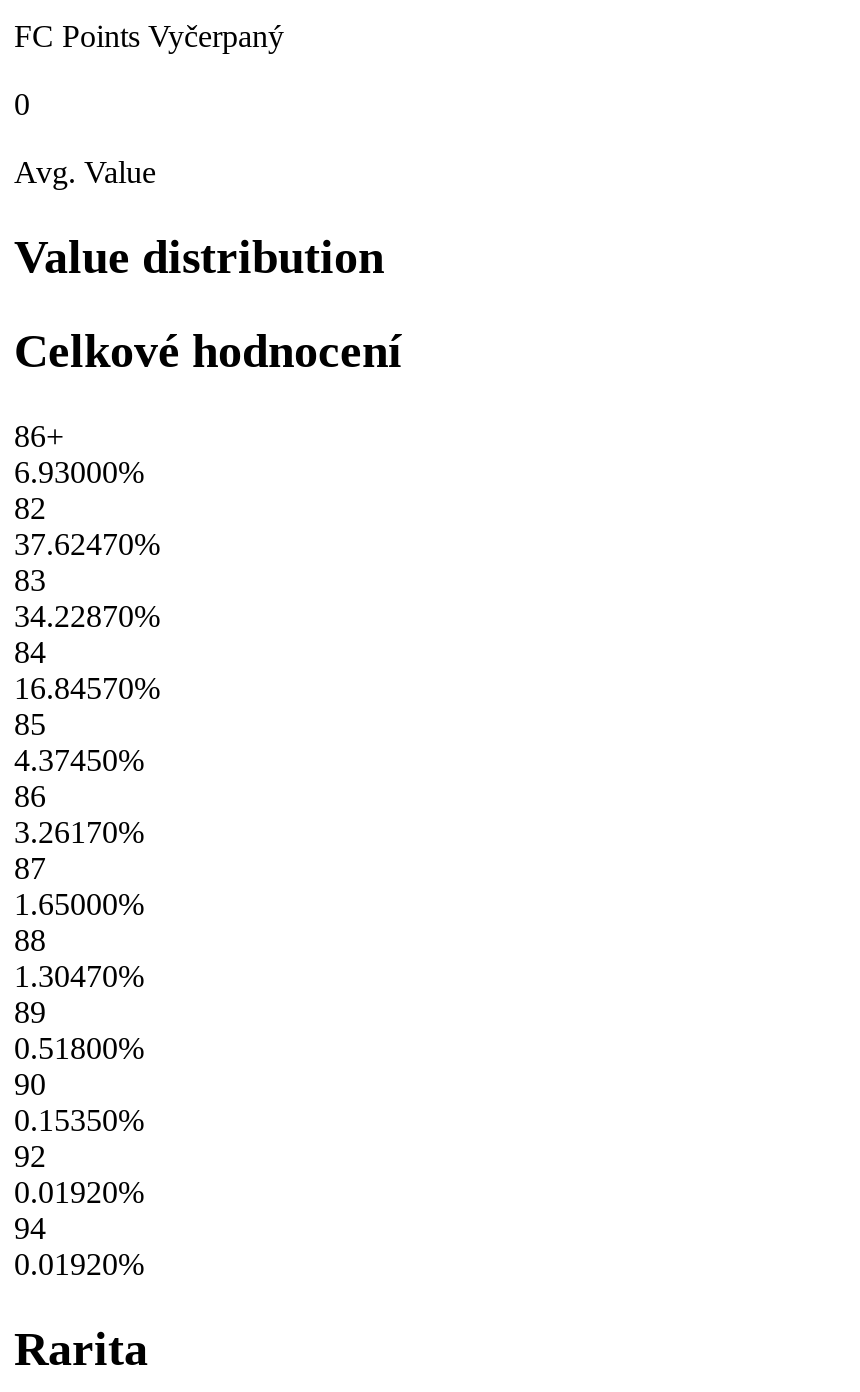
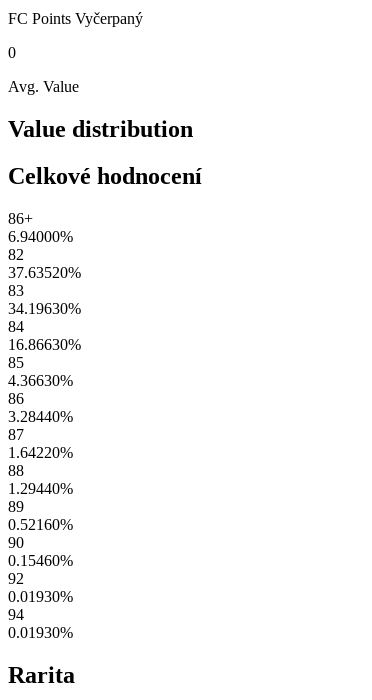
[14,455,144,489] 6.93000% -> [8,228,73,245] 6.94000%
[14,527,160,561] 37.62470% -> [8,264,81,281] 37.63520%
[14,599,160,633] 34.22870% -> [8,300,81,317] 34.19630%
[14,671,160,705] 16.84570% -> [8,336,81,353] 16.86630%
[14,743,144,777] 4.37450% -> [8,372,73,389] 4.36630%
[14,815,144,849] 3.26170% -> [8,408,73,425] 3.28440%
[14,887,144,921] 1.65000% -> [8,444,73,461] 1.64220%
[14,959,144,993] 1.30470% -> [8,480,73,497] 1.29440%
[14,1031,144,1065] 0.51800% -> [8,516,73,533] 0.52160%
[14,1103,144,1137] 0.15350% -> [8,552,73,569] 0.15460%
[14,1175,144,1209] 0.01920% -> [8,588,73,605] 0.01930%
[14,1247,144,1281] 0.01920% -> [8,624,73,641] 0.01930%

